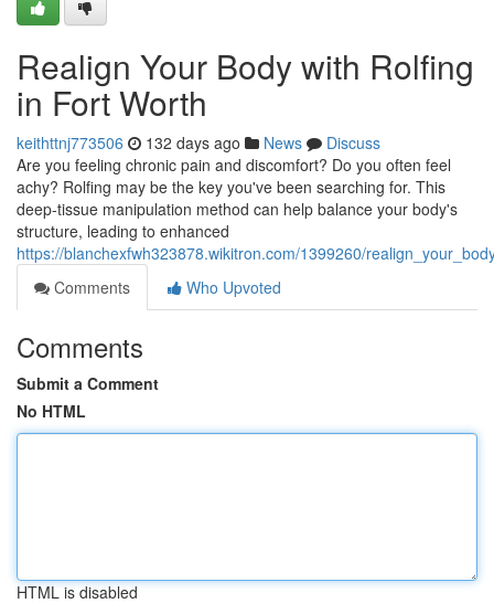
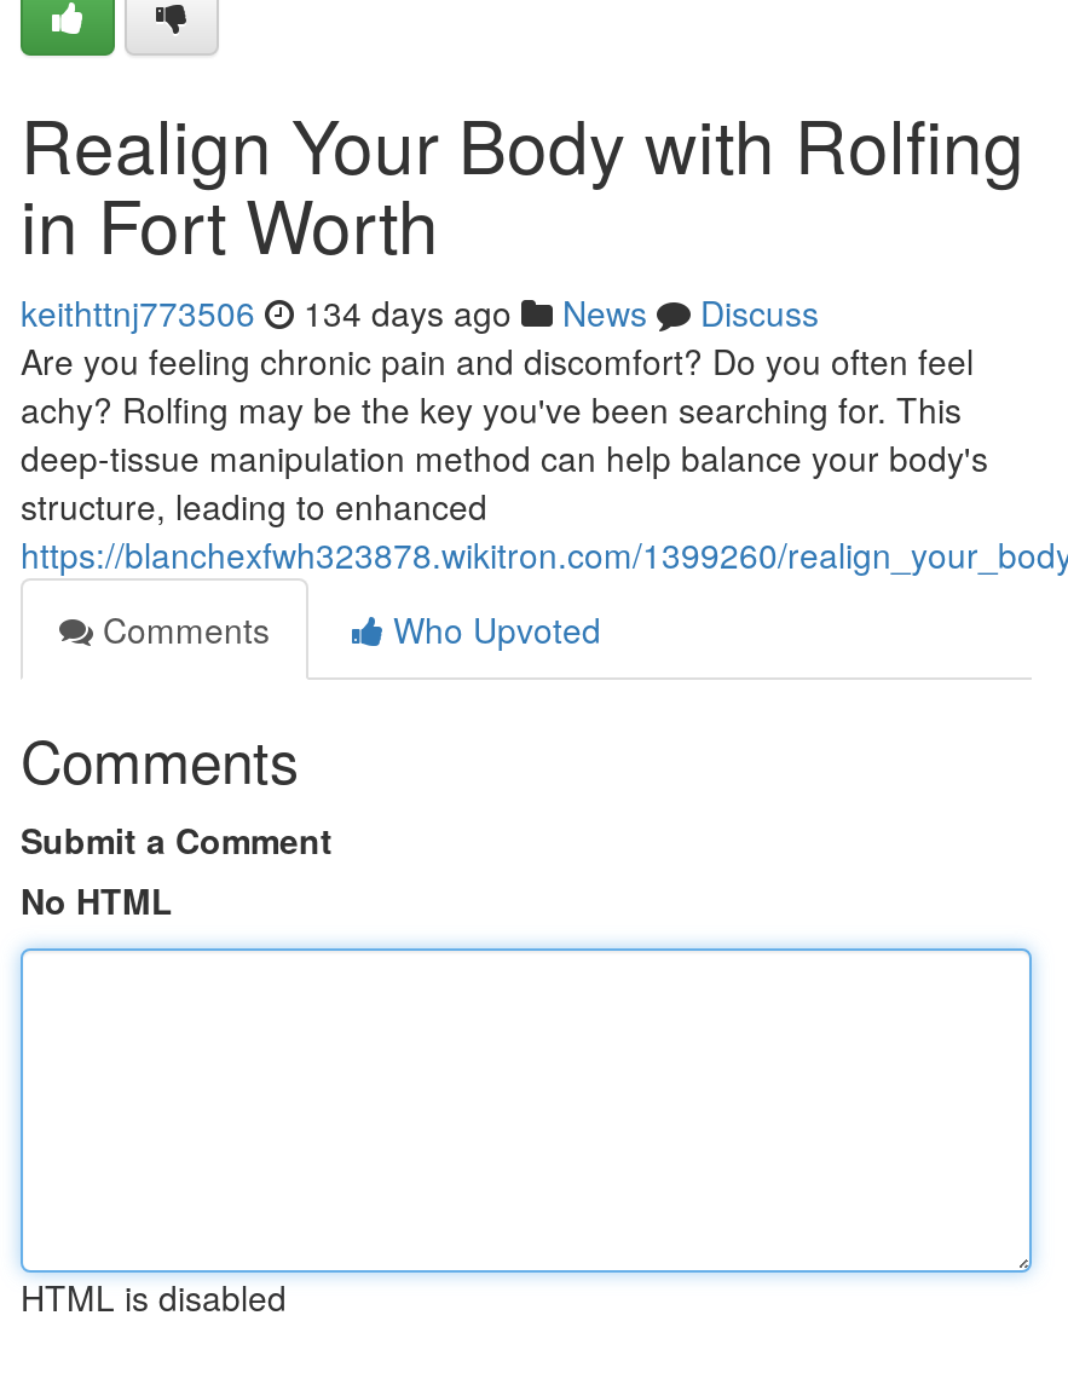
[17,131,380,153] keithttnj773506 132 days ago News Discuss -> [21,288,819,336] keithttnj773506 134 days ago News Discuss

